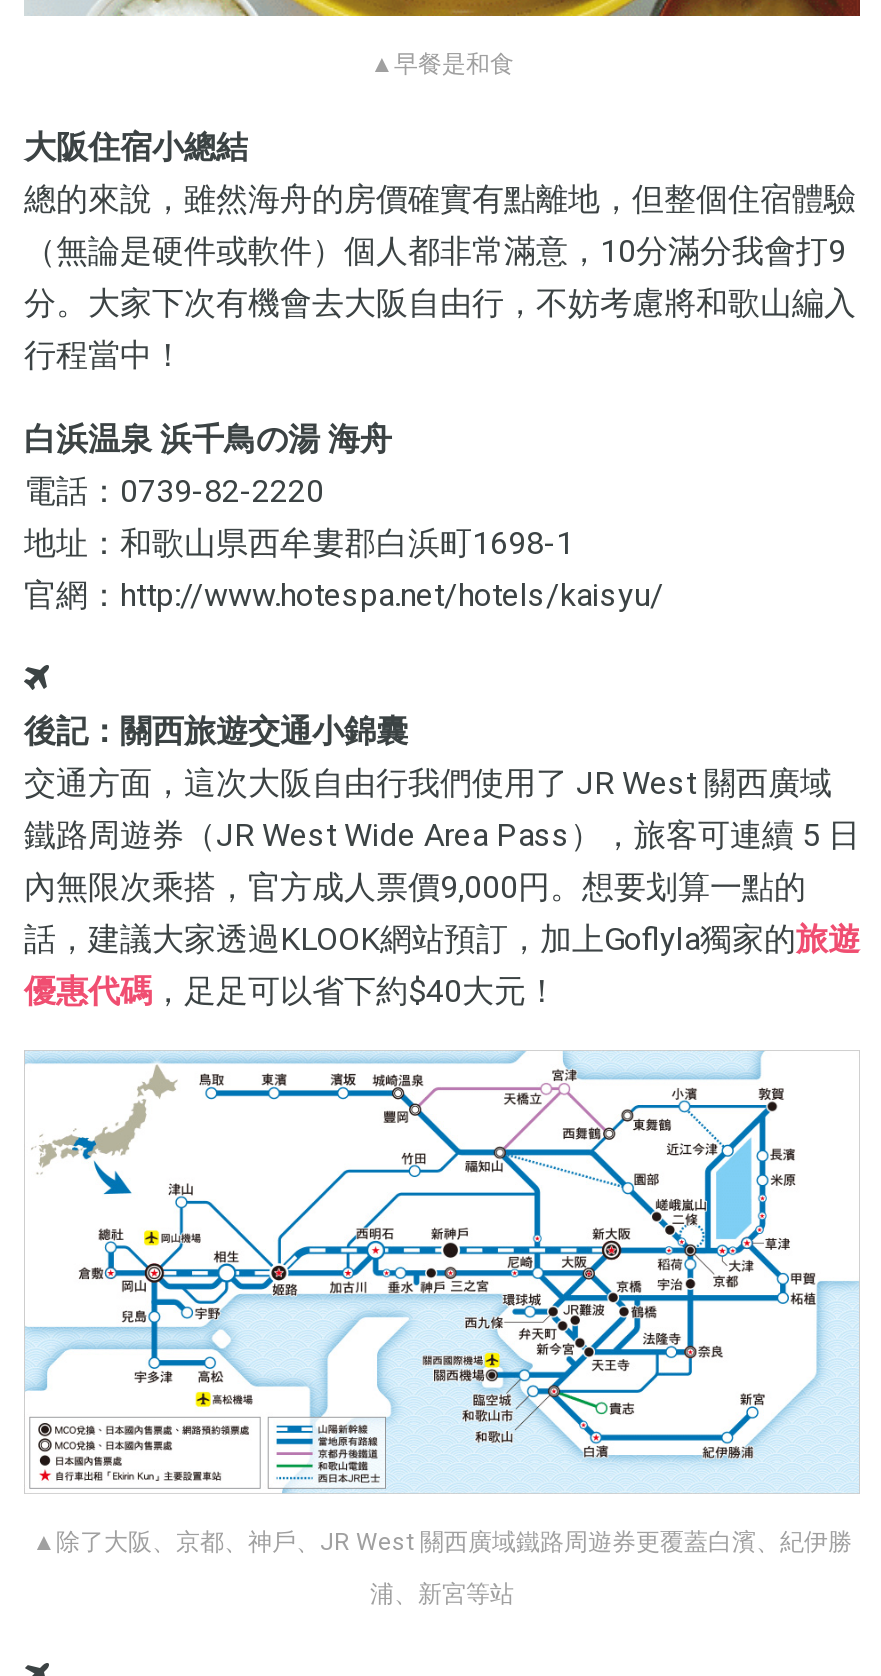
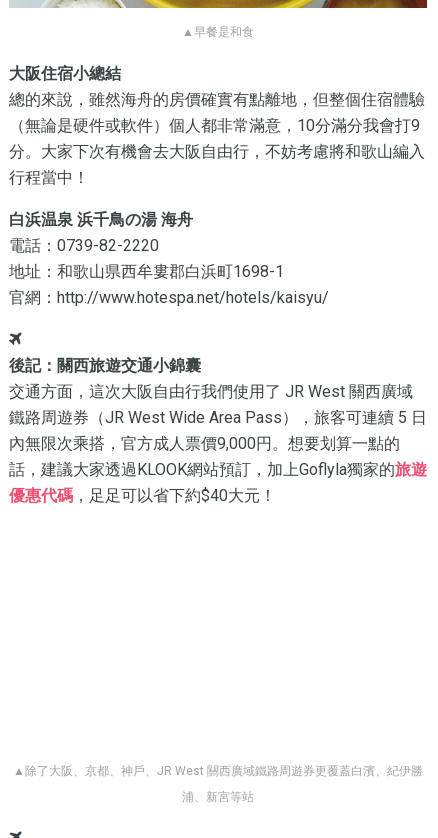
[24,1048,860,1496] [image] -> none

